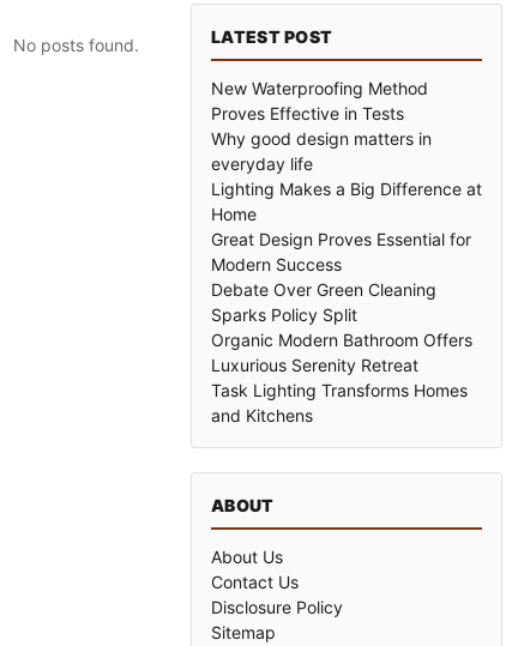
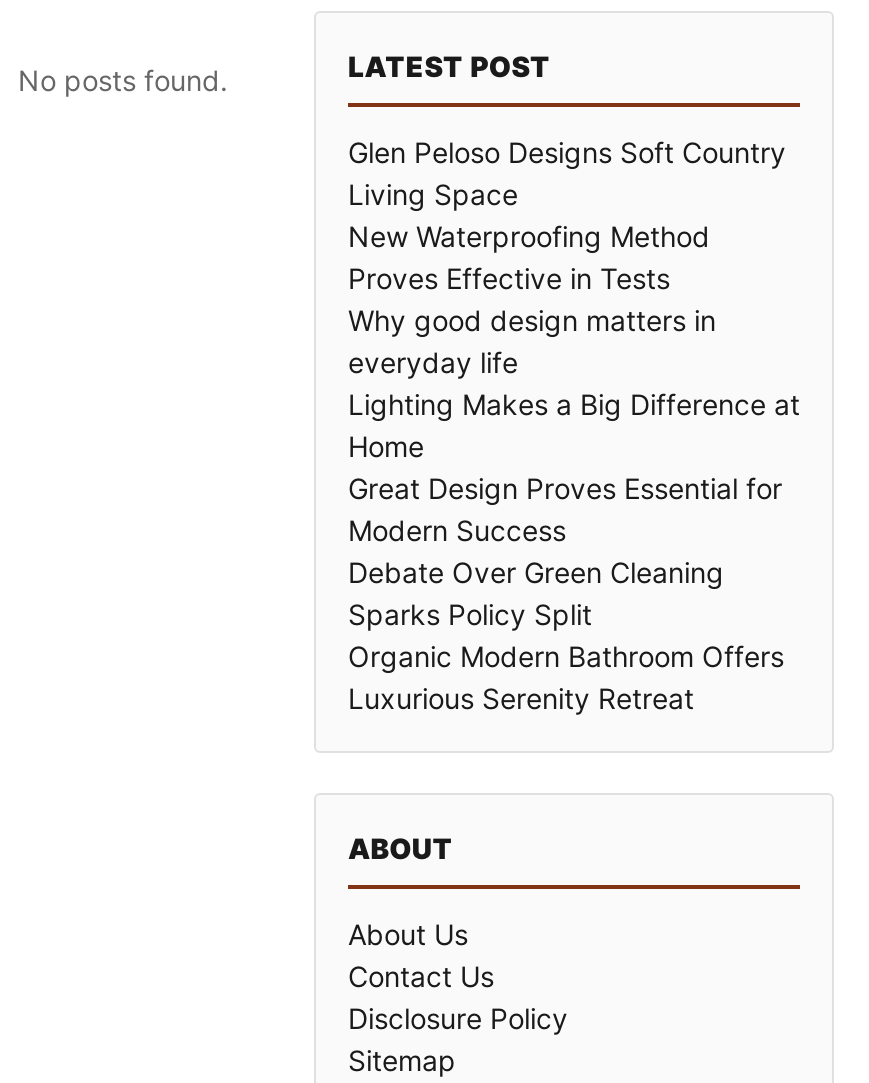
none -> [348,135,786,211] Glen Peloso Designs Soft Country | Living Space
moved [211,78,482,375] -> [348,219,800,715]: New Waterproofing Method | Proves Effective in Tests | Why good design matters in | ... | Organic Modern Bathroom Offers | Luxurious Serenity Retreat
[211,380,468,425] Task Lighting Transforms Homes | and Kitchens -> none

